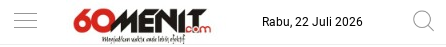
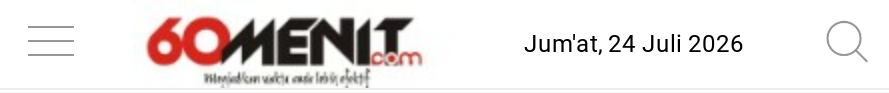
[262,15,363,29] Rabu, 22 Juli 2026 -> [524,30,744,58] Jum'at, 24 Juli 2026

